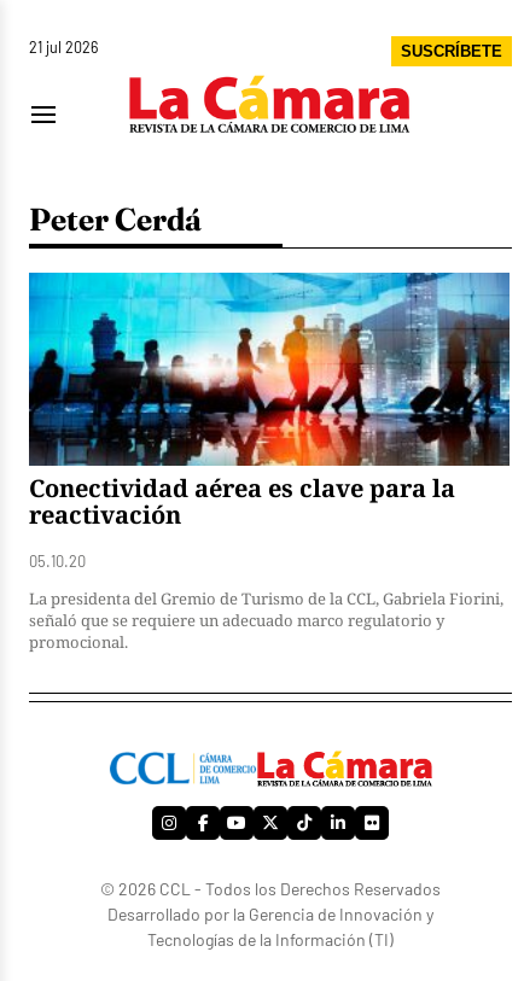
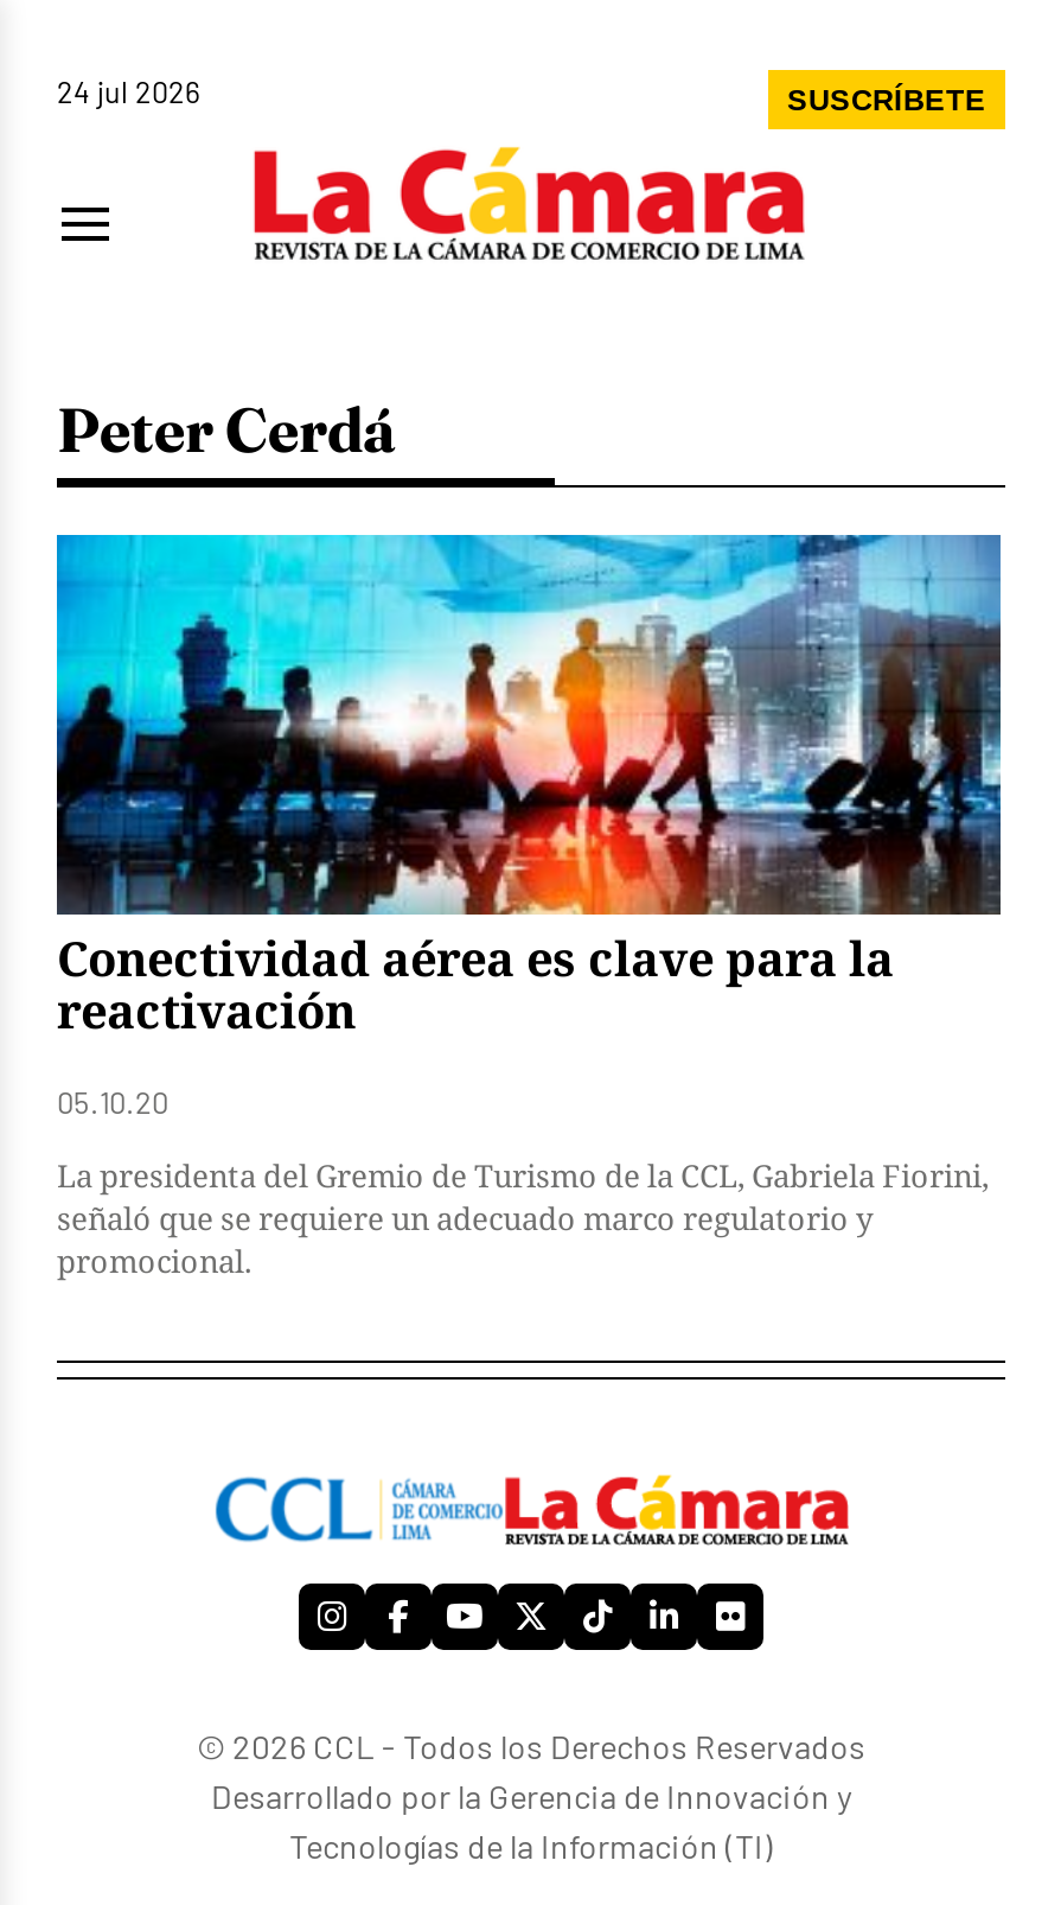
[29,37,98,57] 21 jul 2026 -> [57,72,199,110] 24 jul 2026

